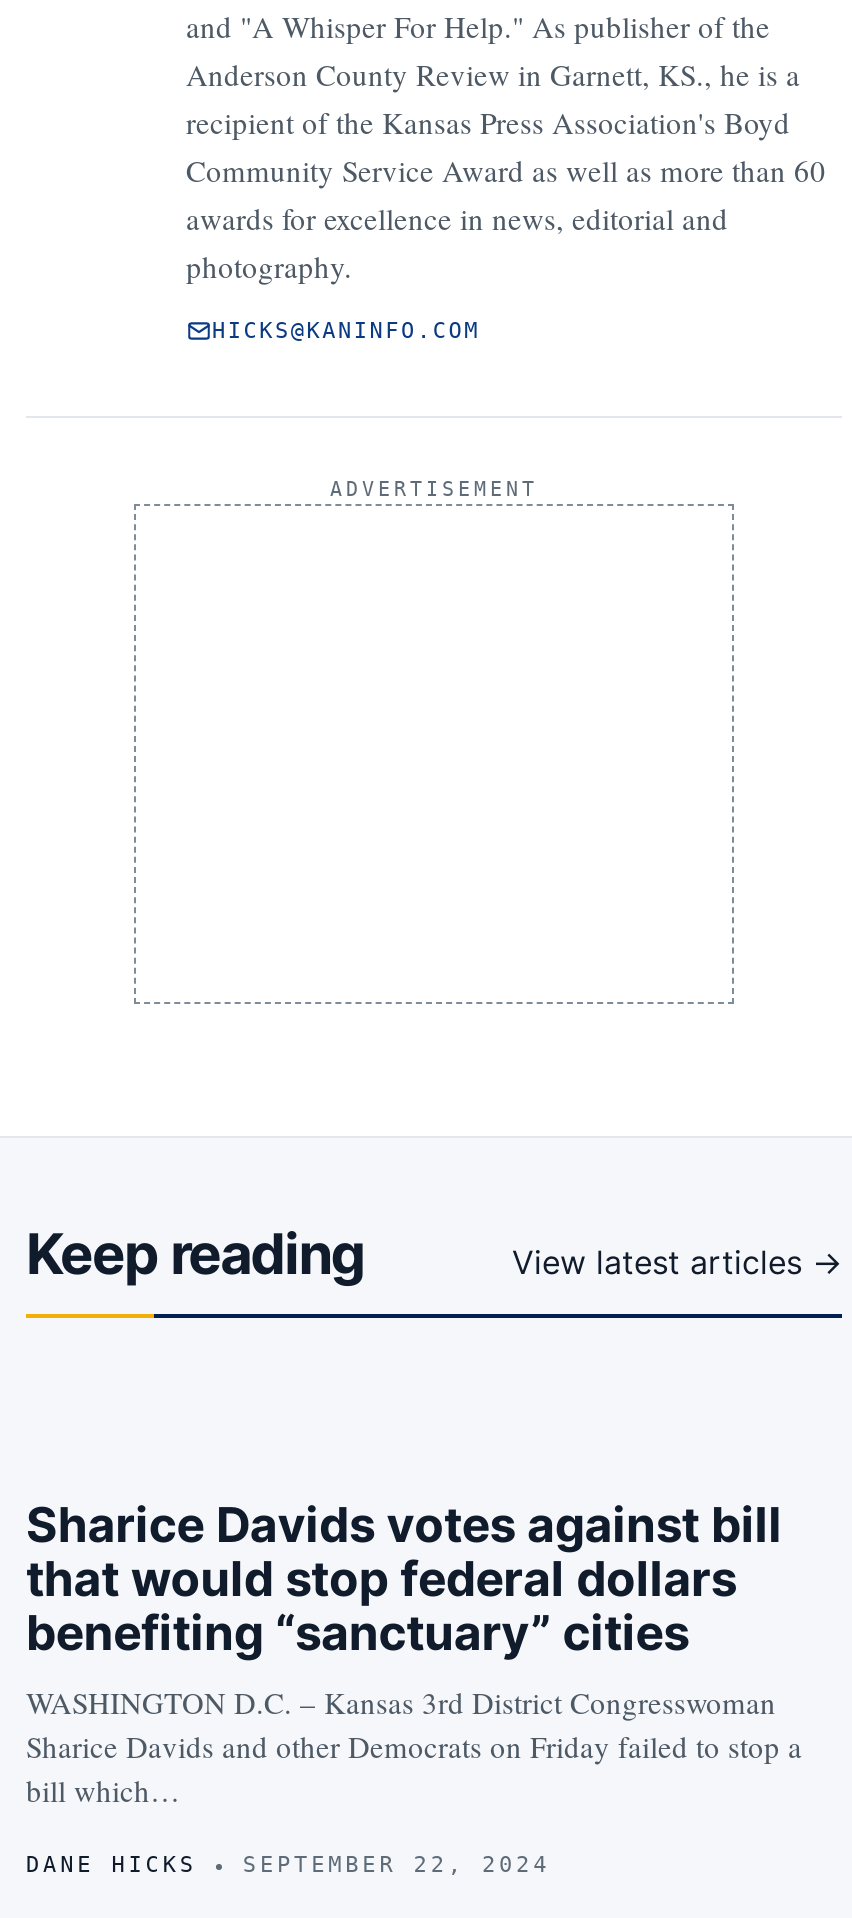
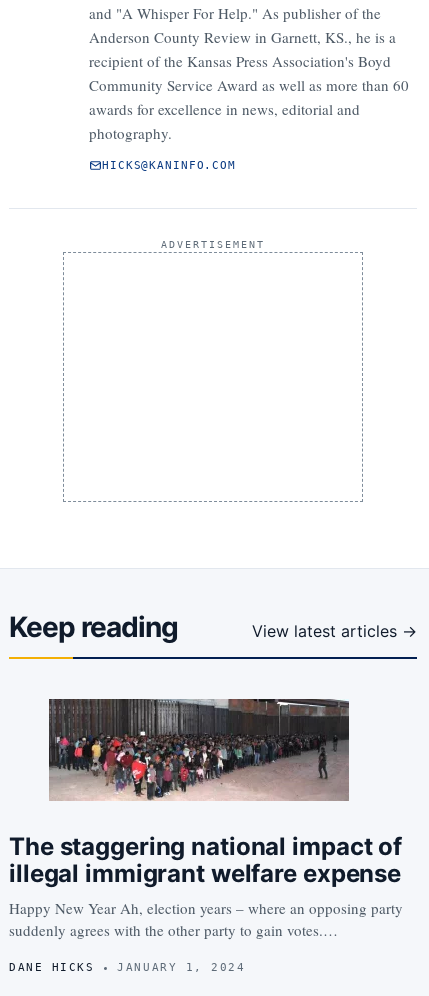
none -> [48,698,350,741] [image]
[26,1496,802,1810] Sharice Davids votes against bill | that would stop federal dollars | benefiting “sanctuary” cities | WASHINGTON D.C. – Kansas 3rd District Congresswoman | Sharice Davids and other Democrats on Friday failed to stop a | bill which… -> [9,832,403,940] The staggering national impact of | illegal immigrant welfare expense | Happy New Year Ah, election years – where an opposing party | suddenly agrees with the other party to gain votes.…
[26,1852,550,1878] DANE HICKS SEPTEMBER 22, 2024 -> [9,961,245,974] DANE HICKS JANUARY 1, 2024

